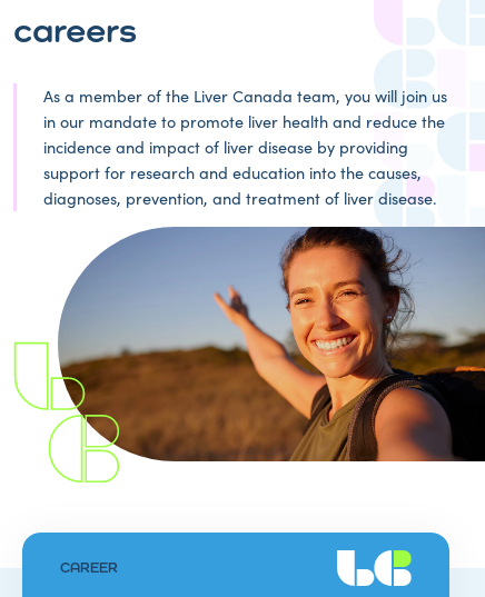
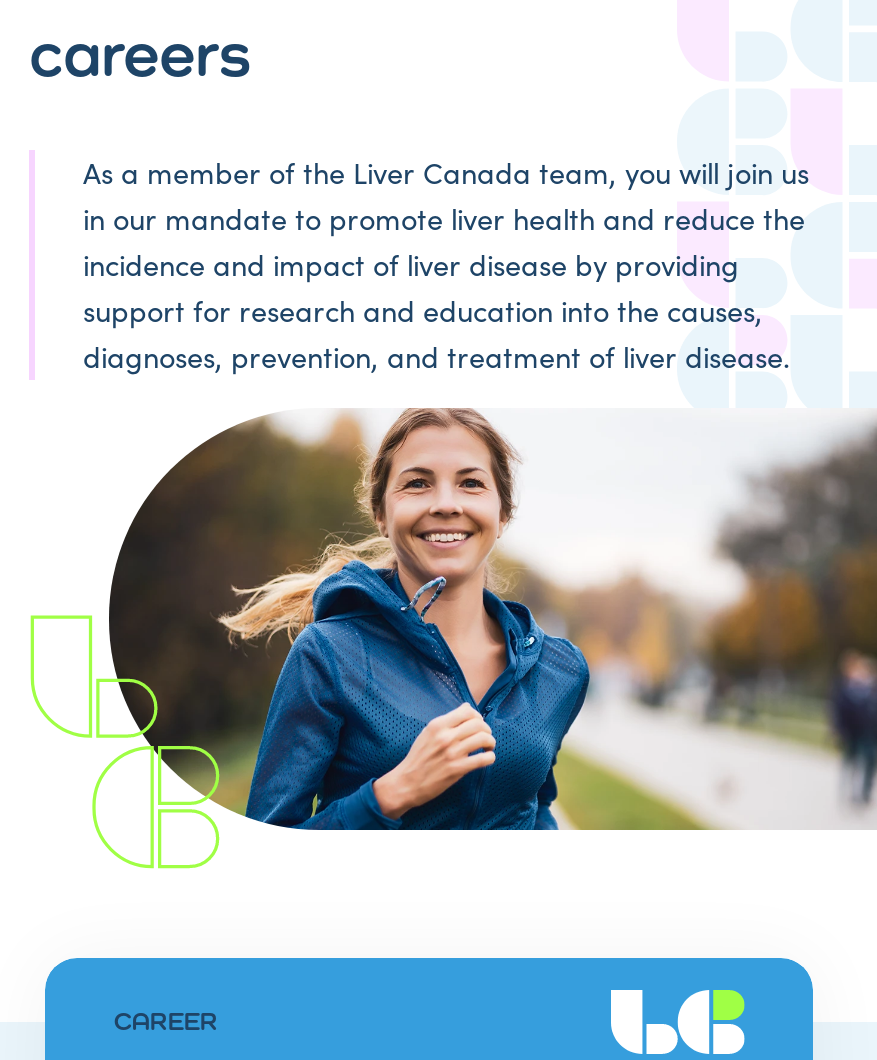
[59,226,482,462] [image] -> [109,408,871,832] [image]

